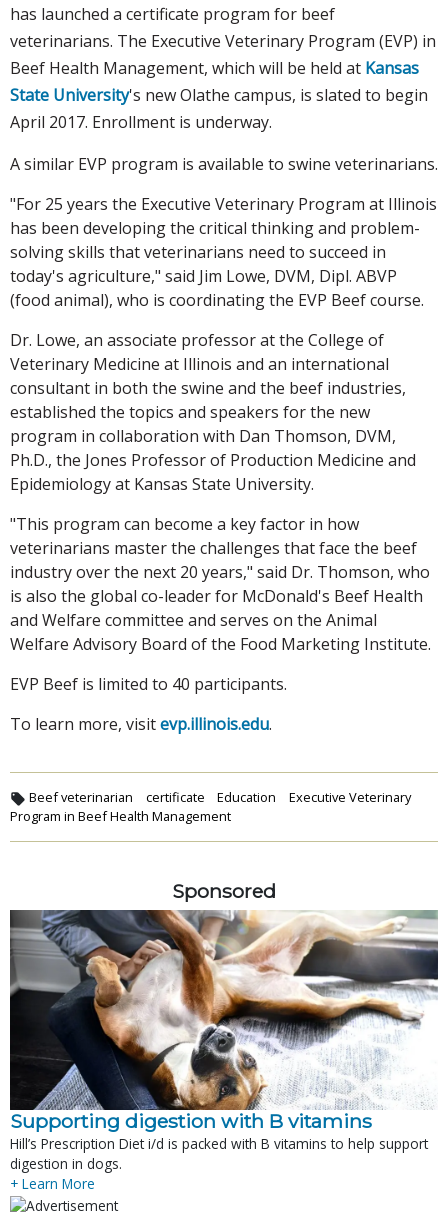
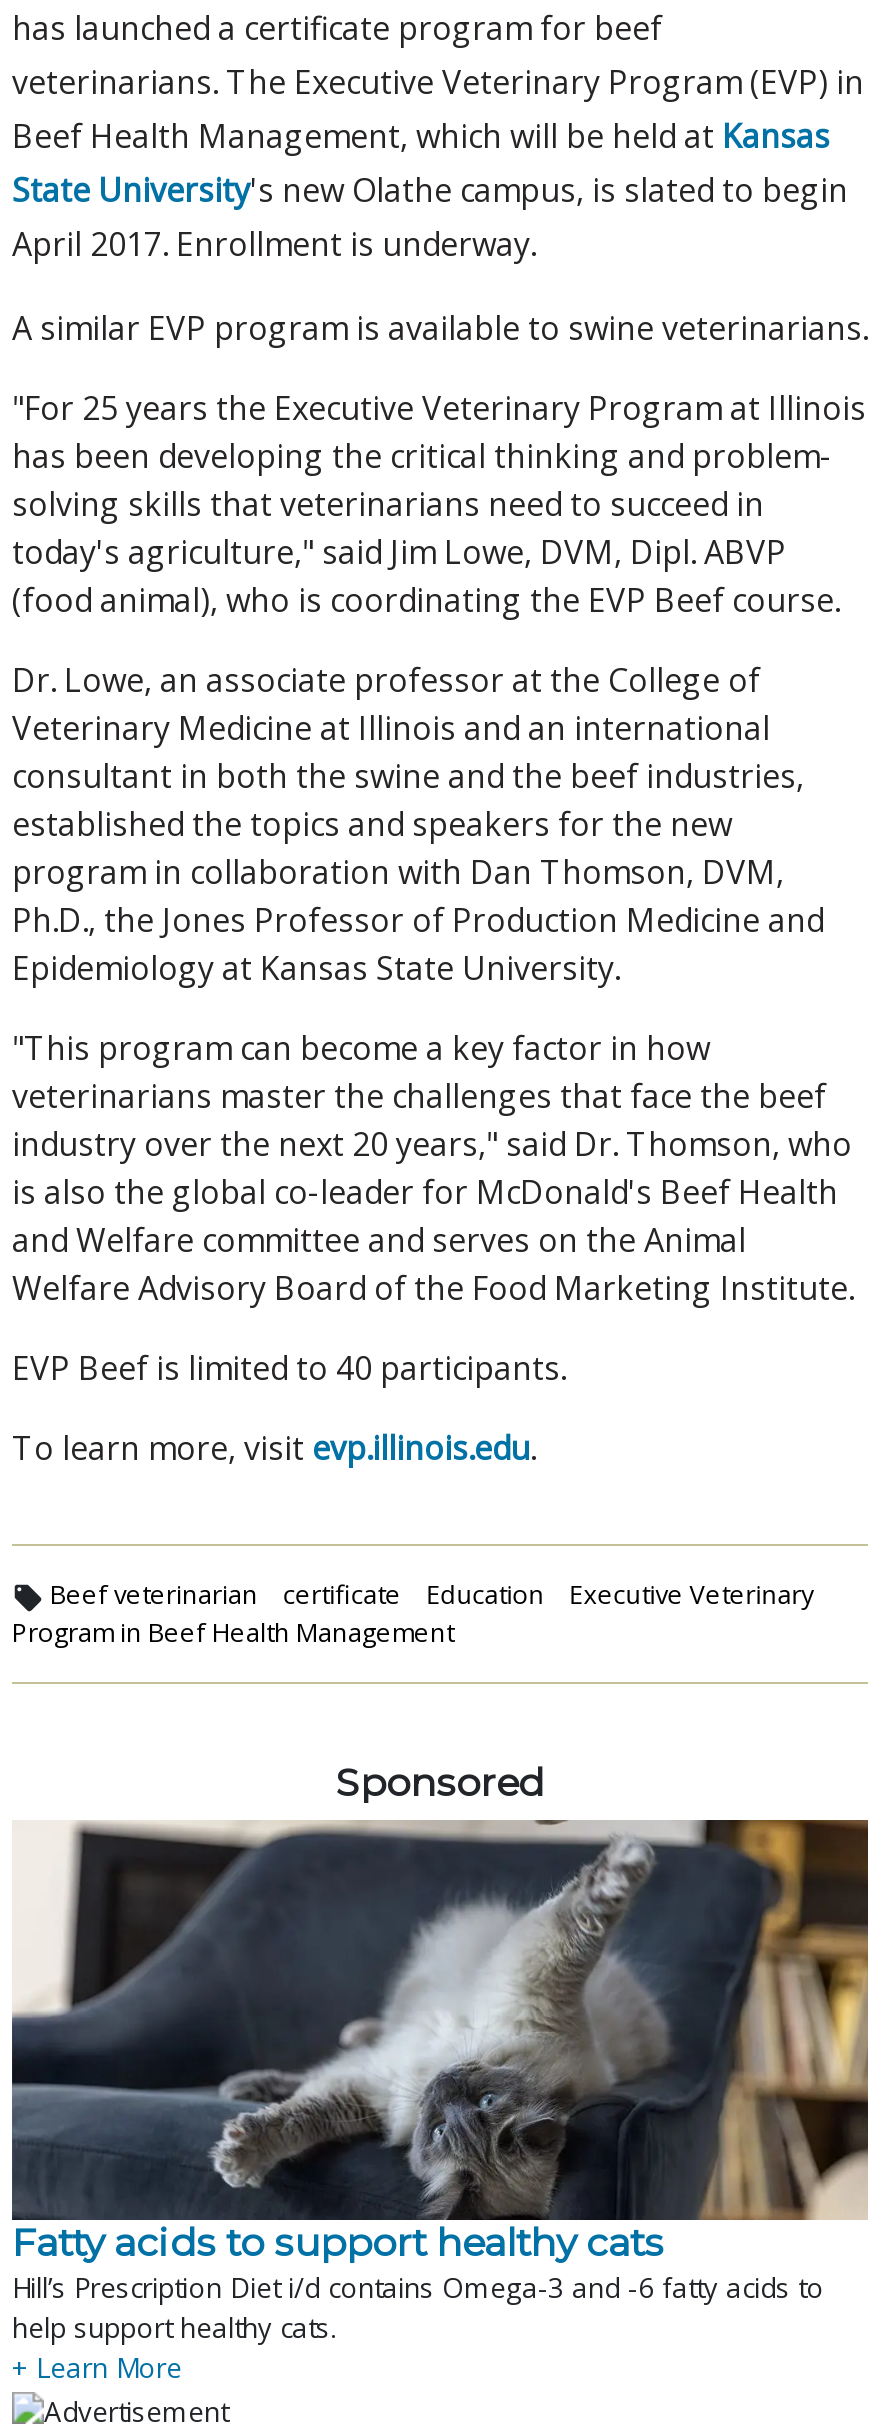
[9,909,439,1173] [image] | Supporting digestion with B vitamins | Hill’s Prescription Diet i/d is packed with B vitamins to help support | digestion in dogs. -> [10,1818,870,2347] [image] | Fatty acids to support healthy cats | Hill’s Prescription Diet i/d contains Omega-3 and -6 fatty acids to | help support healthy cats.

